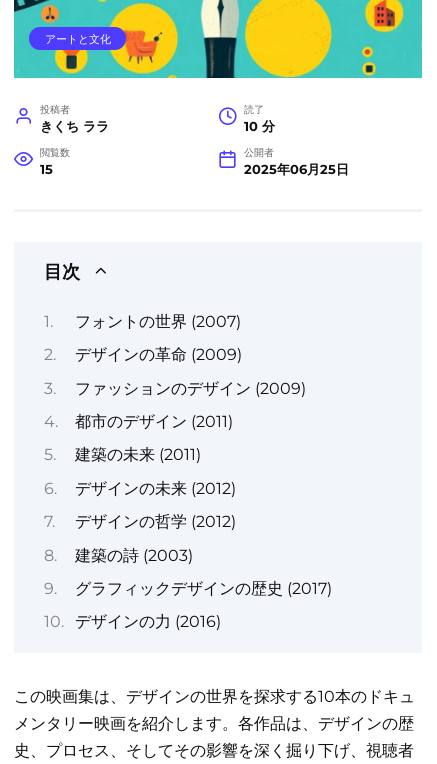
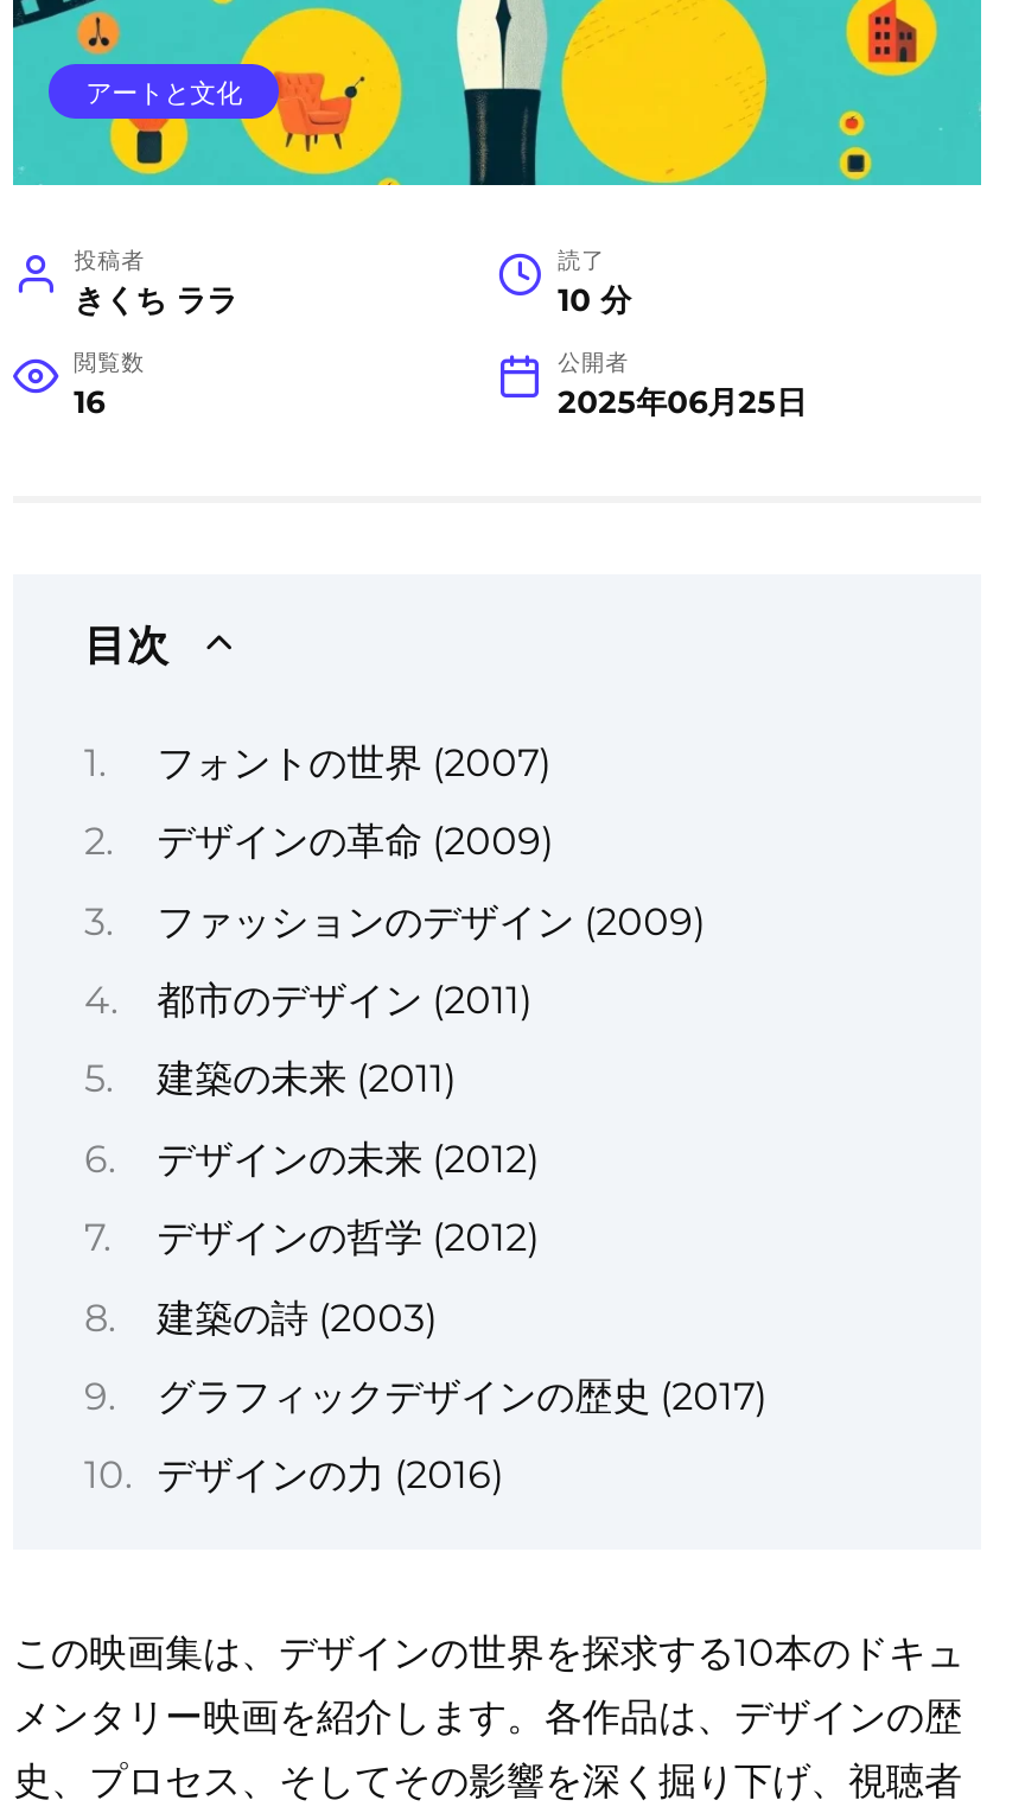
[40,162,53,177] 15 -> [74,385,105,421] 16

